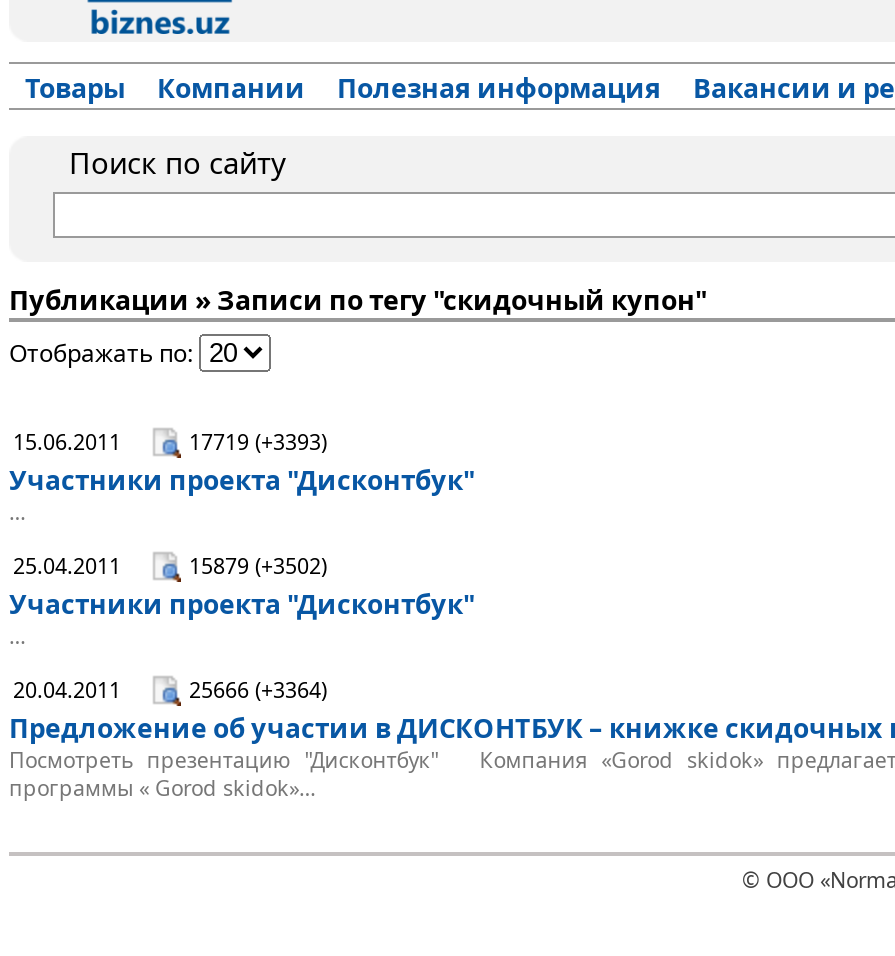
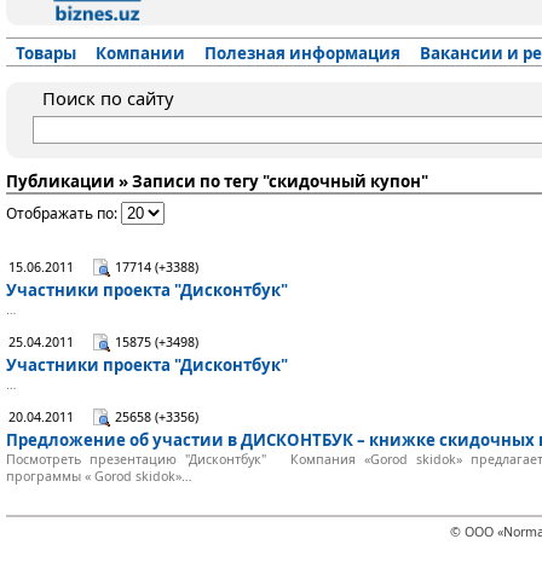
[189,428,327,456] 17719 (+3393) -> [115,259,198,276] 17714 (+3388)
[189,552,327,580] 15879 (+3502) -> [115,334,198,350] 15875 (+3498)
[189,676,327,704] 25666 (+3364) -> [115,408,198,425] 25658 (+3356)

